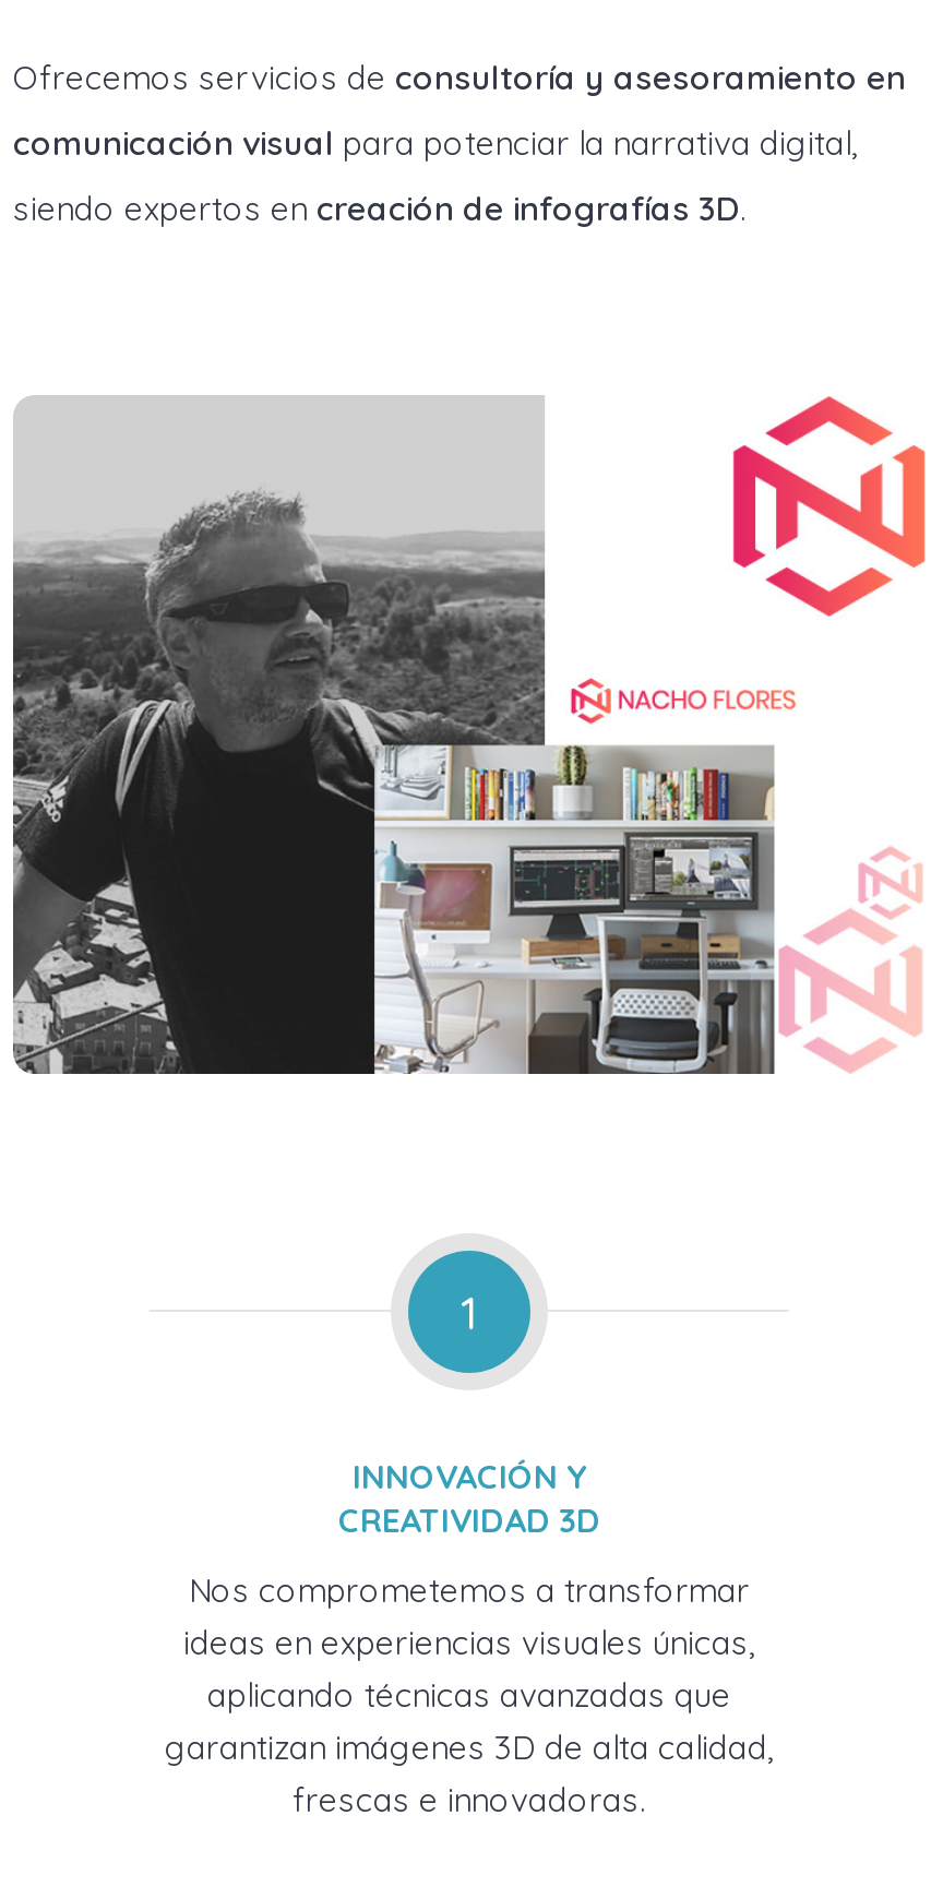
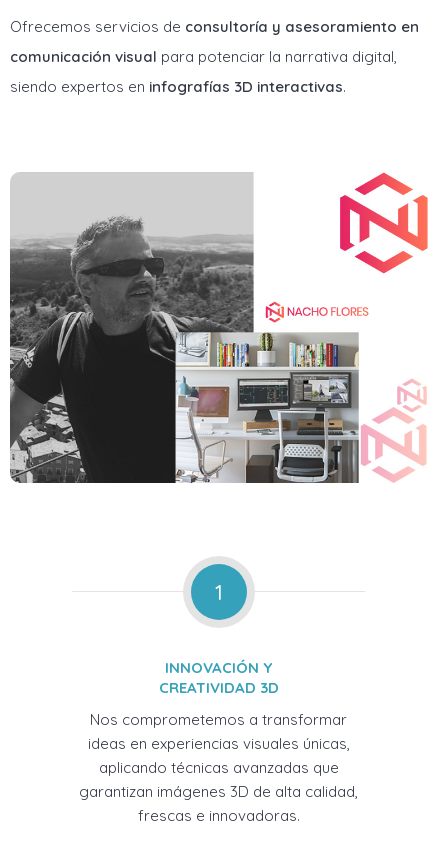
[13,187,747,229] siendo expertos en creación de infografías 3D. -> [10,77,346,96] siendo expertos en infografías 3D interactivas.

